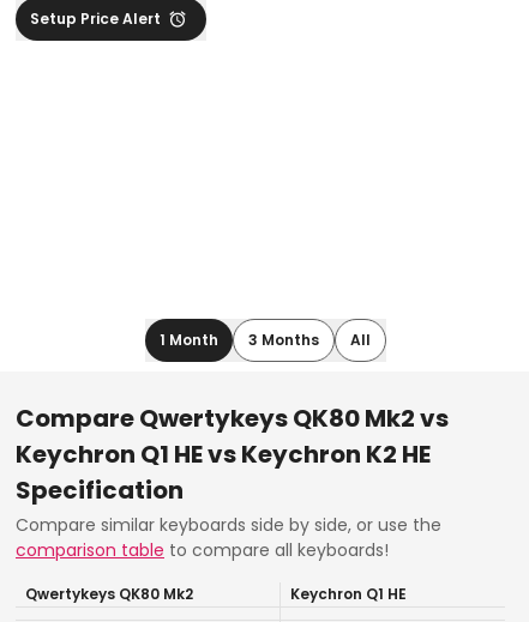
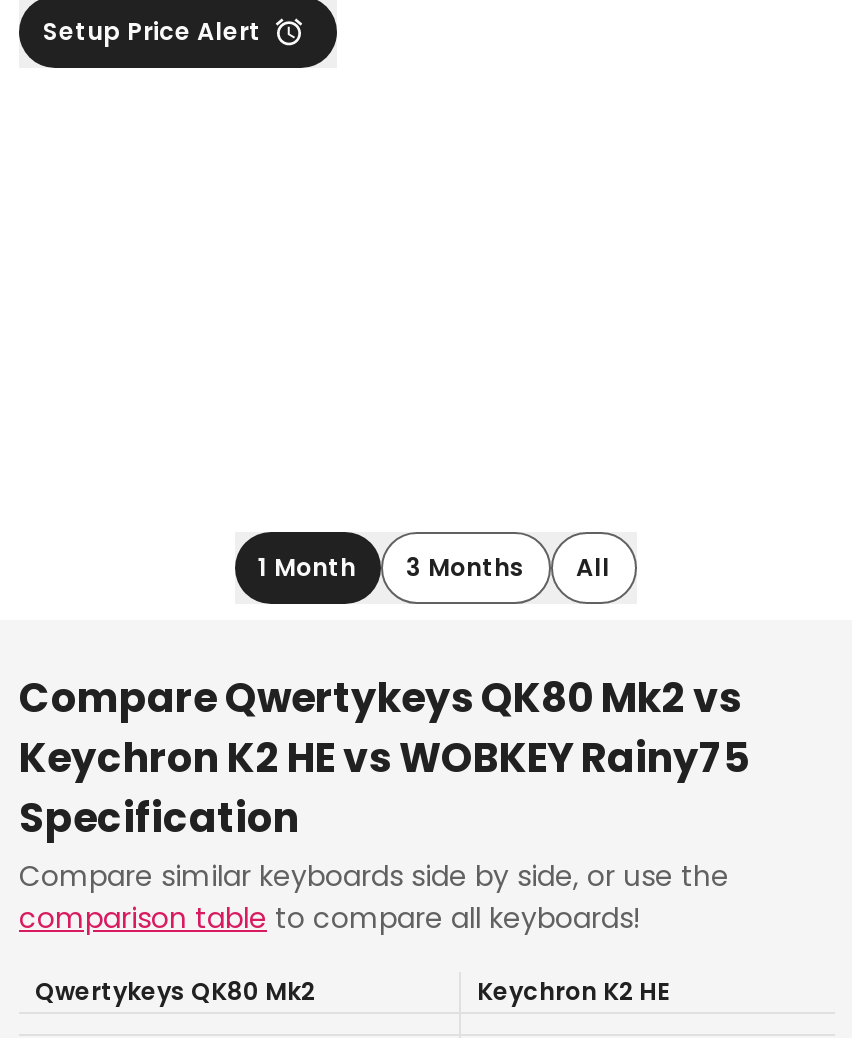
[16,437,431,471] Keychron Q1 HE vs Keychron K2 HE -> [19,730,749,786] Keychron K2 HE vs WOBKEY Rainy75
[290,584,407,604] Keychron Q1 HE -> [477,974,671,1008] Keychron K2 HE

